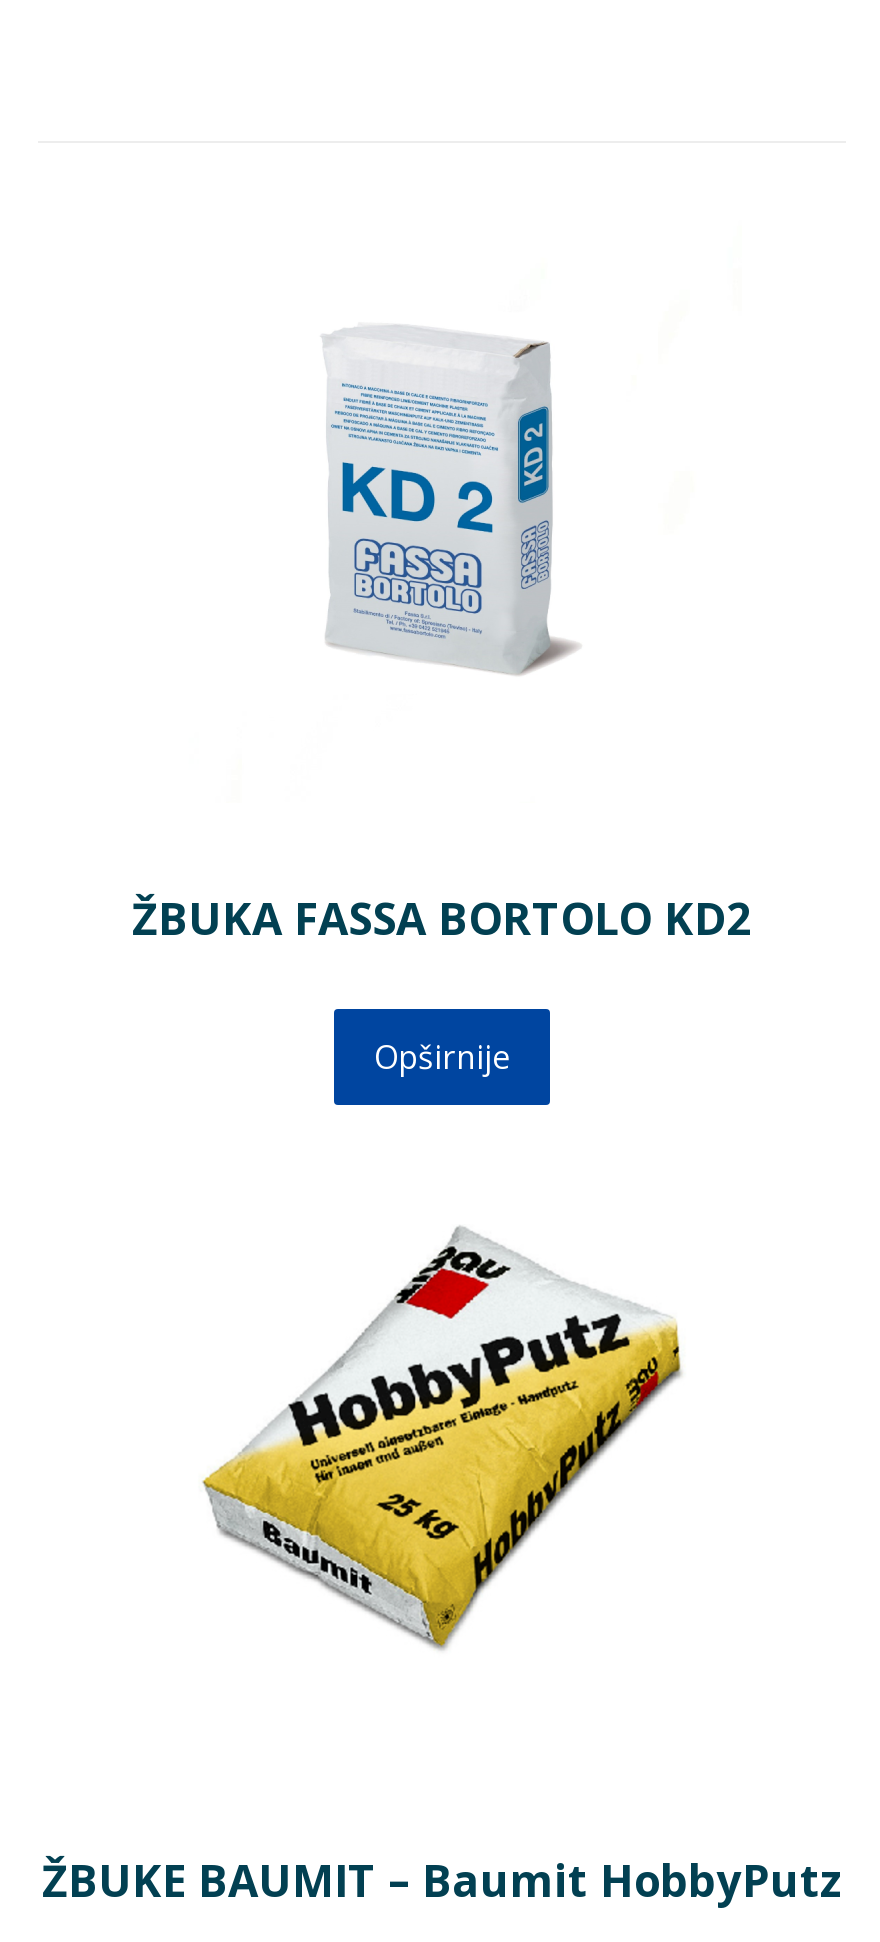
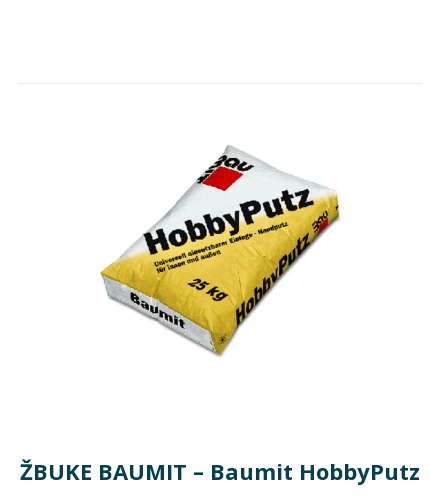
[324,327,578,675] [image] -> none
[132,887,752,1079] ŽBUKA FASSA BORTOLO KD2 | Opširnije -> none

